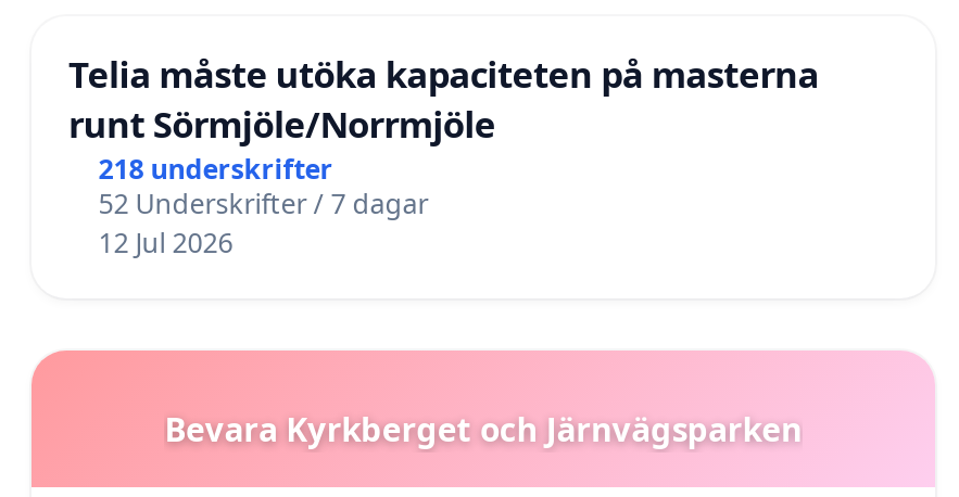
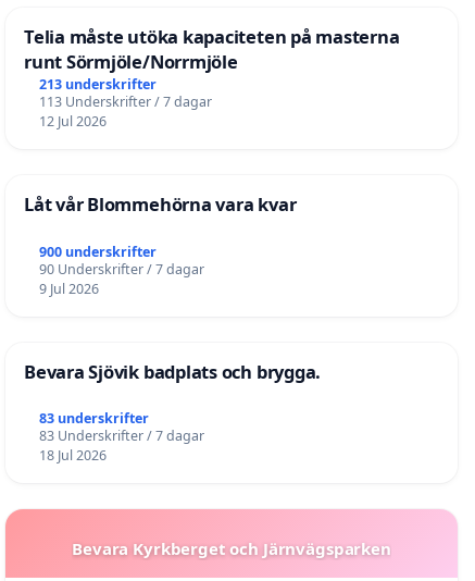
[98,151,333,188] 218 underskrifter -> [39,75,156,93] 213 underskrifter
[98,186,429,223] 52 Underskrifter / 7 dagar -> [39,92,212,111] 113 Underskrifter / 7 dagar
none -> [24,191,321,465] Låt vår Blommehörna vara kvar | 900 underskrifter | 90 Underskrifter / 7 dagar | 9 Jul 2026 | Bevara Sjövik badplats och brygga. | 83 underskrifter | 83 Underskrifter / 7 dagar | 18 Jul 2026

